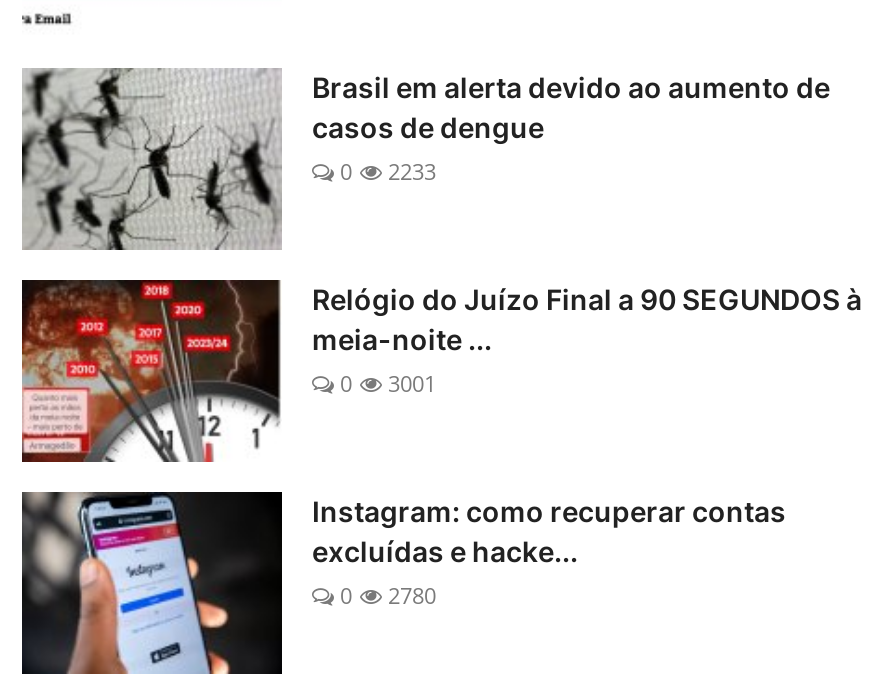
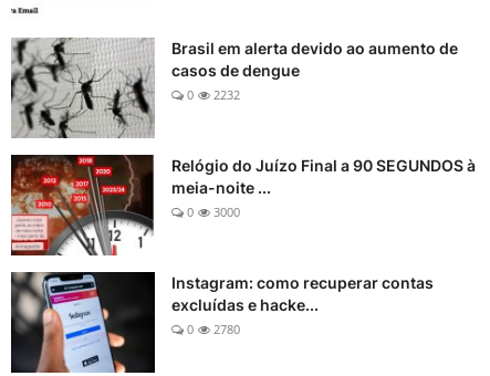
[334,157,436,187] 0 2233 -> [184,87,240,103] 0 2232
[334,369,436,399] 0 3001 -> [184,204,240,220] 0 3000

